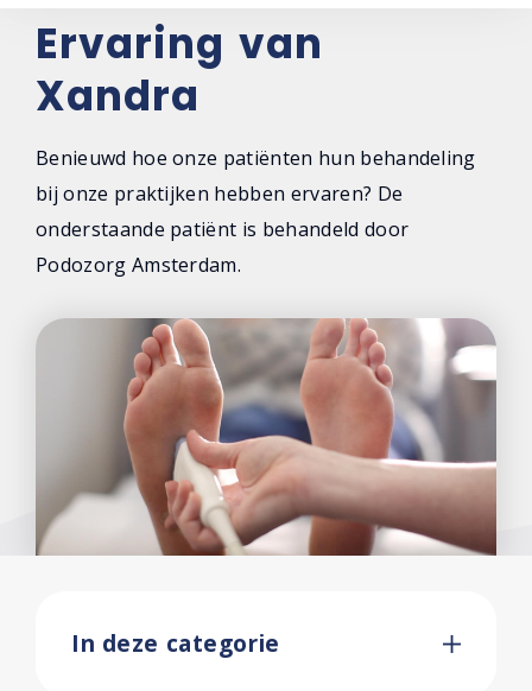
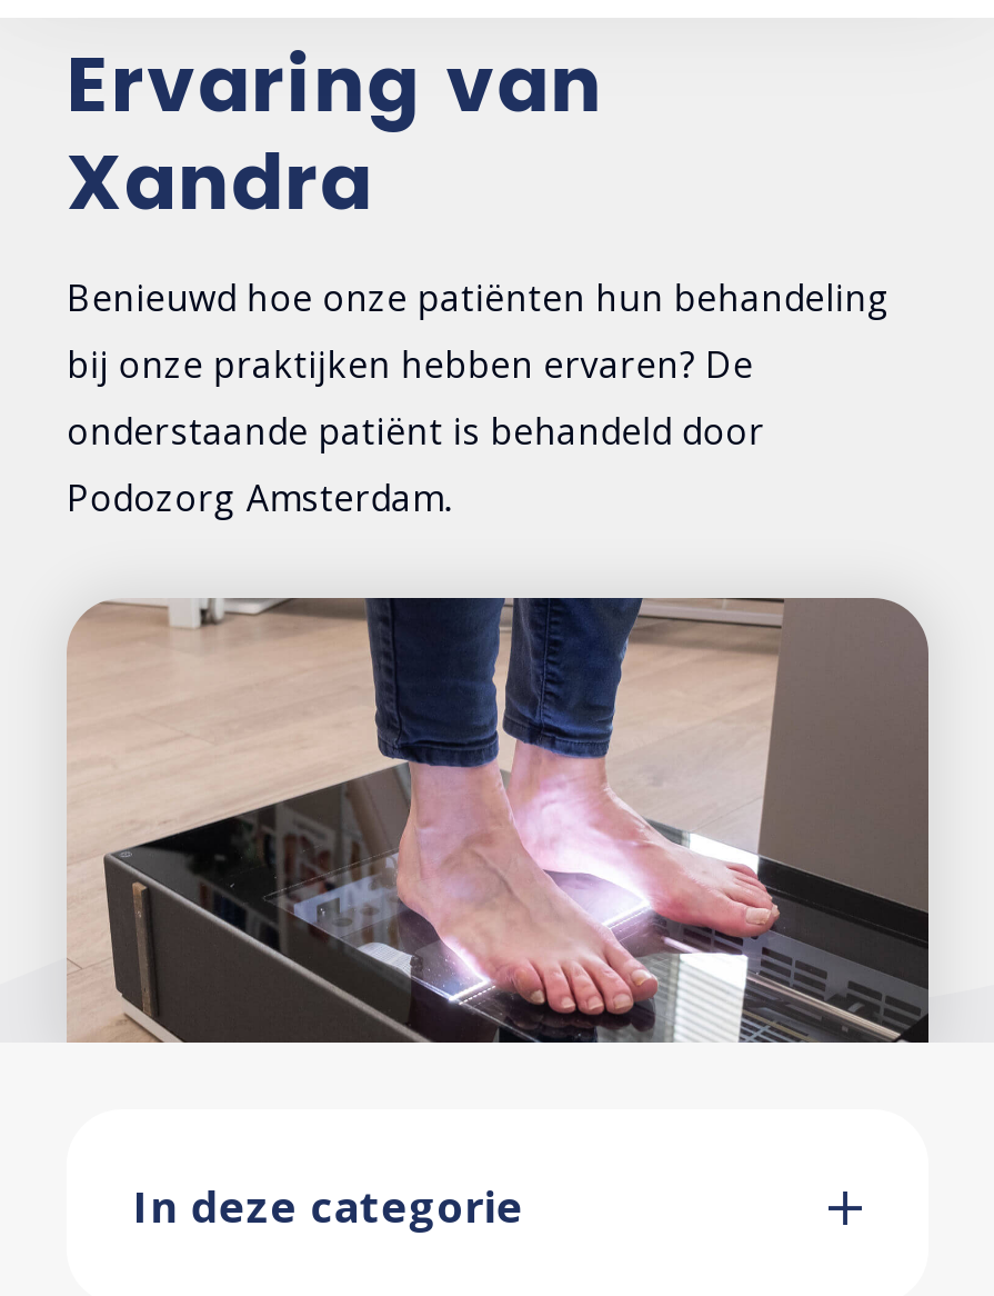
[36,318,498,557] [image] -> [69,596,931,1045] [image]

